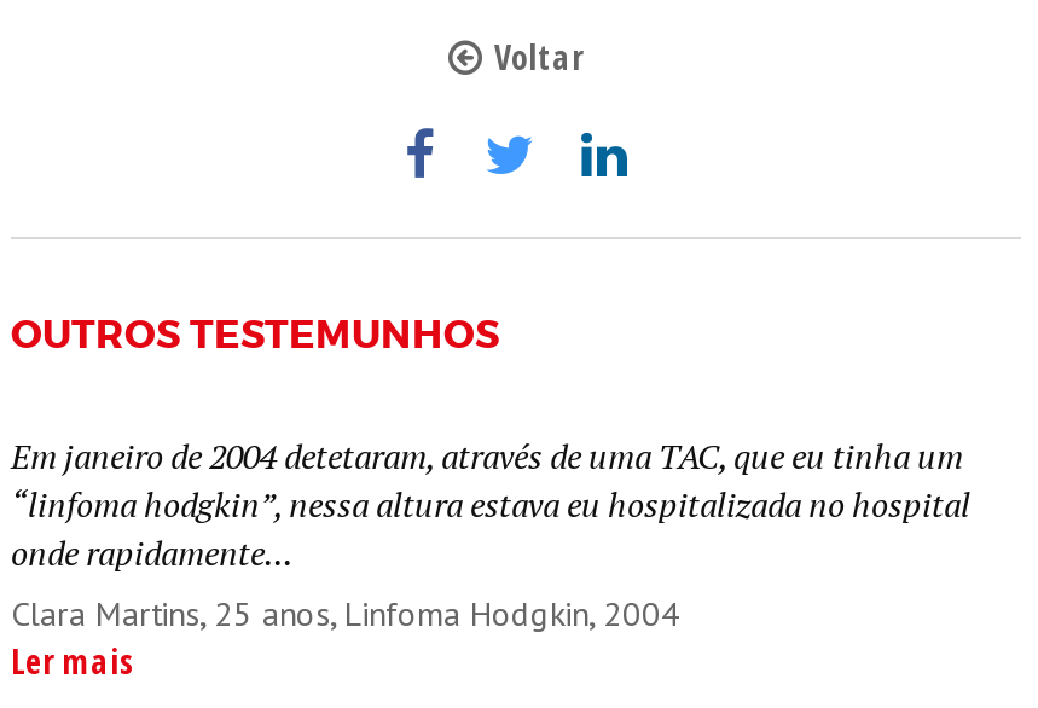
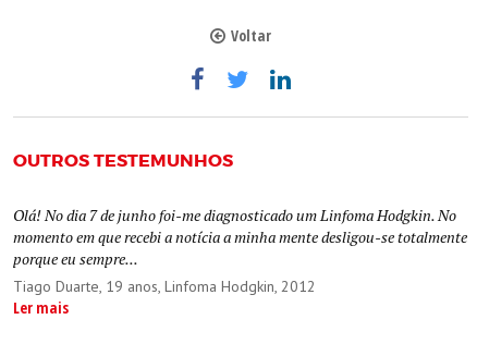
[11,433,970,636] Em janeiro de 2004 detetaram, através de uma TAC, que eu tinha um | “linfoma hodgkin”, nessa altura estava eu hospitalizada no hospital | onde rapidamente... | Clara Martins, 25 anos, Linfoma Hodgkin, 2004 -> [13,205,467,296] Olá! No dia 7 de junho foi-me diagnosticado um Linfoma Hodgkin. No | momento em que recebi a notícia a minha mente desligou-se totalmente | porque eu sempre... | Tiago Duarte, 19 anos, Linfoma Hodgkin, 2012

